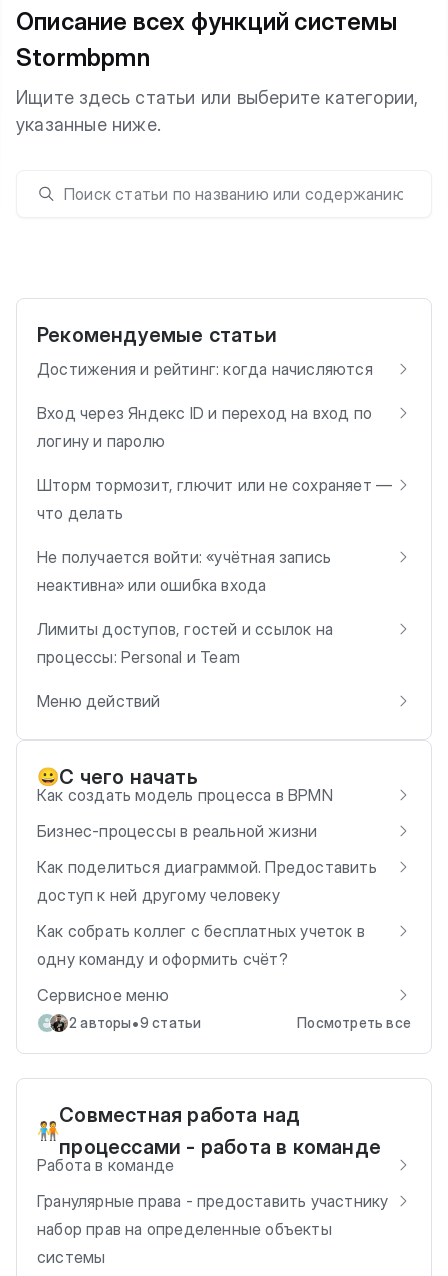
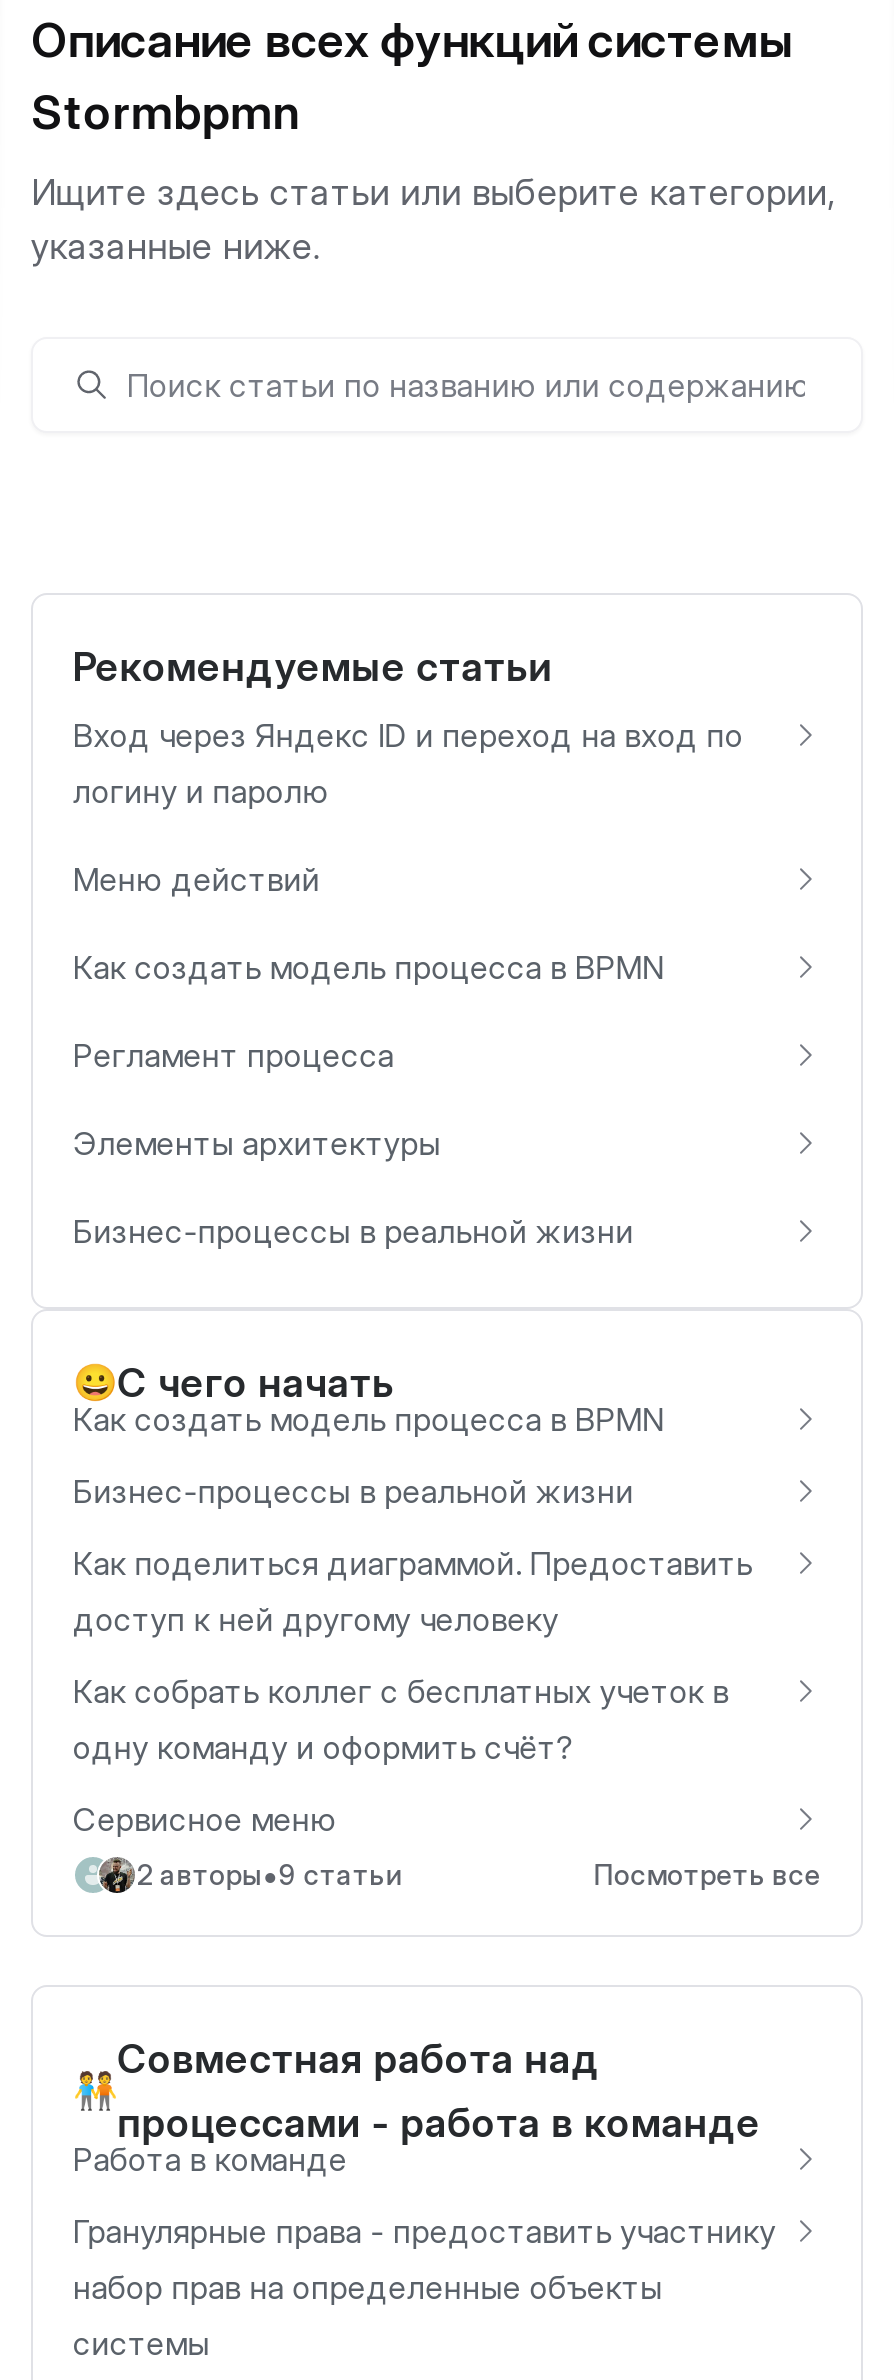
[37,359,373,379] Достижения и рейтинг: когда начисляются -> none
[37,475,392,667] Шторм тормозит, глючит или не сохраняет — | что делать | Не получается войти: «учётная запись | неактивна» или ошибка входа | Лимиты доступов, гостей и ссылок на | процессы: Personal и Team -> none
moved [37,691,161,711] -> [73,859,320,899]: Меню действий
none -> [73,947,665,1251] Как создать модель процесса в BPMN | Регламент процесса | Элементы архитектуры | Бизнес-процессы в реальной жизни

